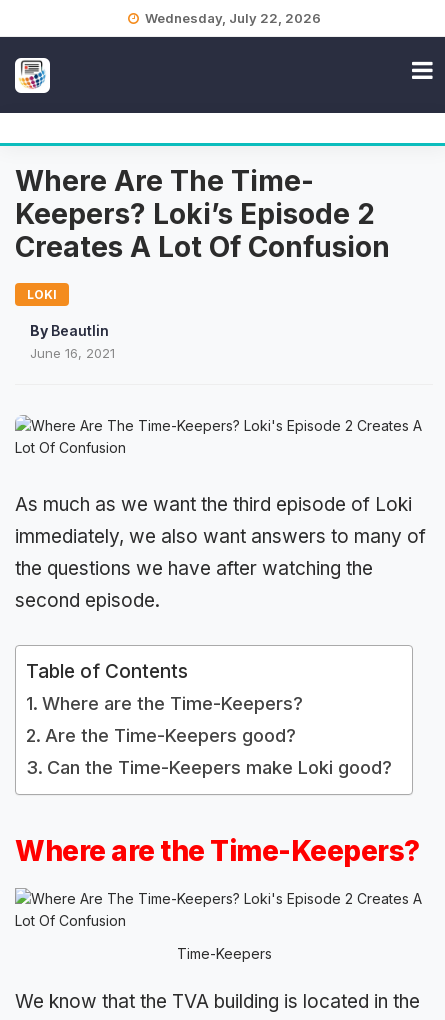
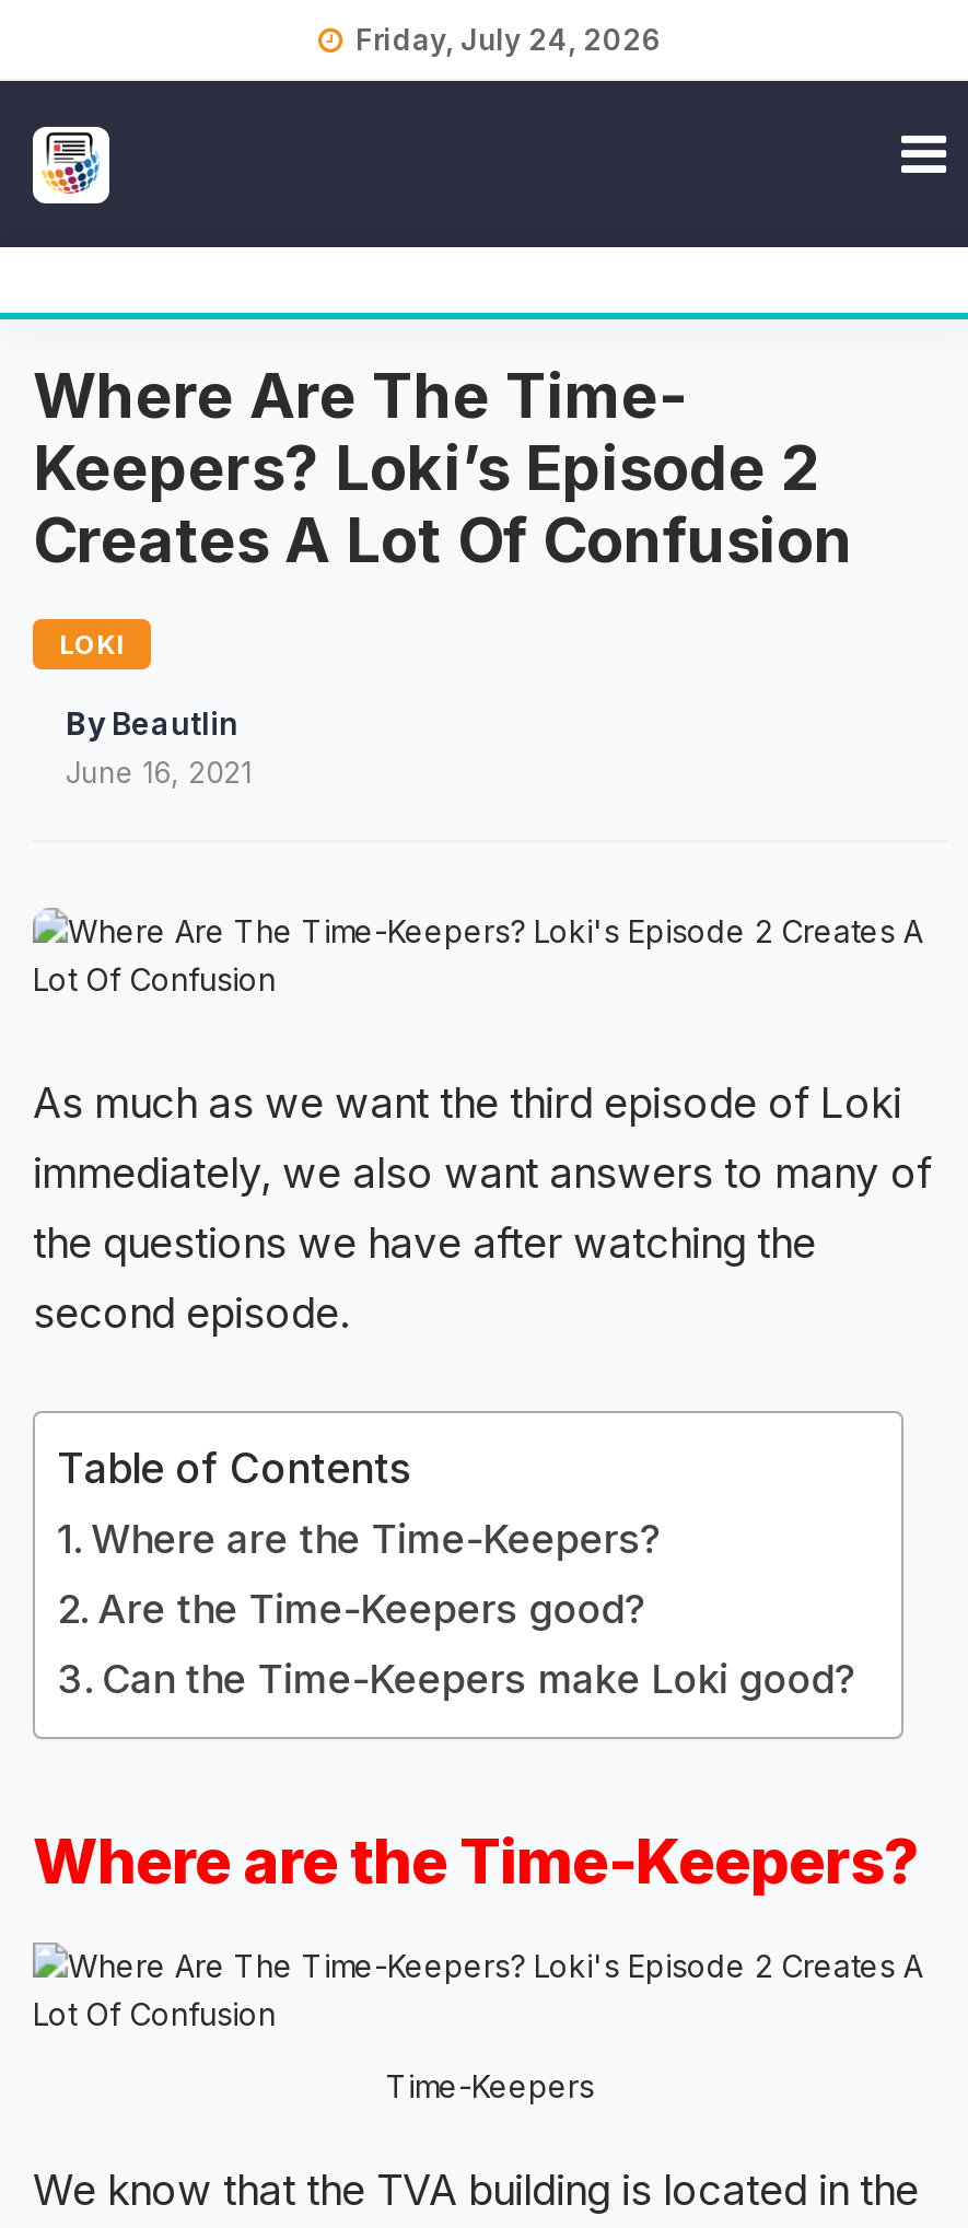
[144,10,320,26] Wednesday, July 22, 2026 -> [355,22,662,57] Friday, July 24, 2026

